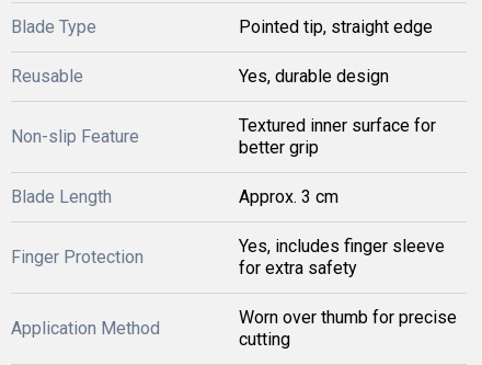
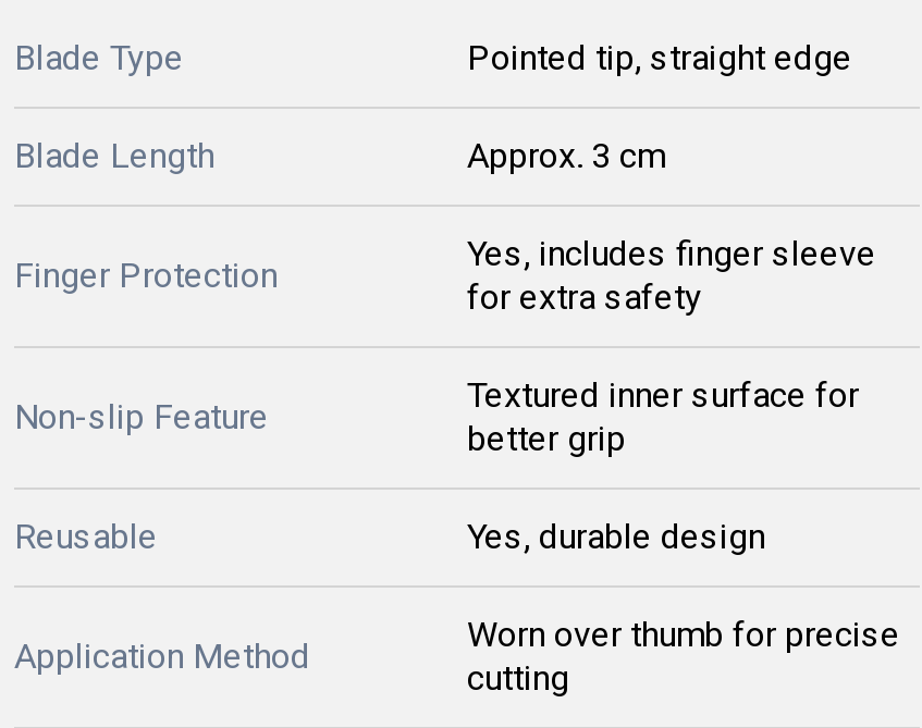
moved [11,66,389,87] -> [14,516,765,557]: Reusable | Yes, durable design
moved [239,115,436,158] -> [467,374,859,459]: Textured inner surface for | better grip
moved [11,126,139,147] -> [14,396,269,437]: Non-slip Feature
moved [11,186,445,278] -> [14,135,876,318]: Blade Length | Approx. 3 cm | Finger Protection | Yes, includes finger sleeve | for extra safety

